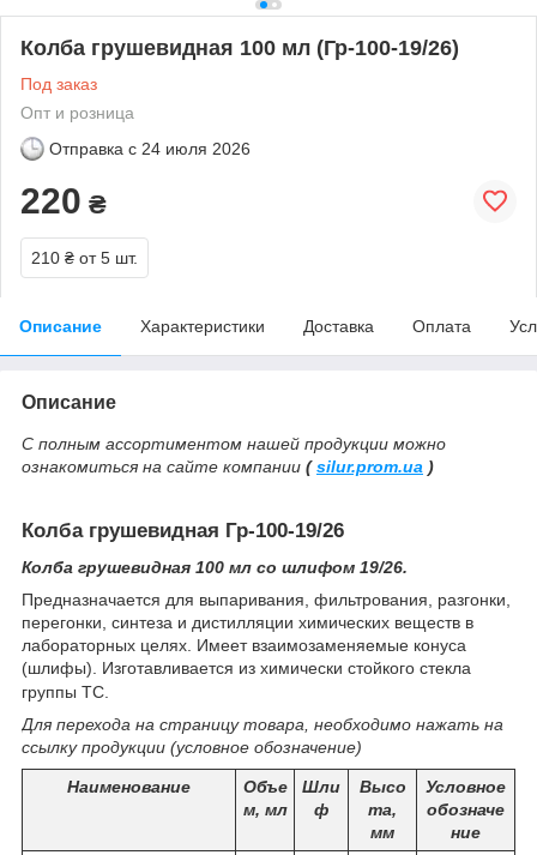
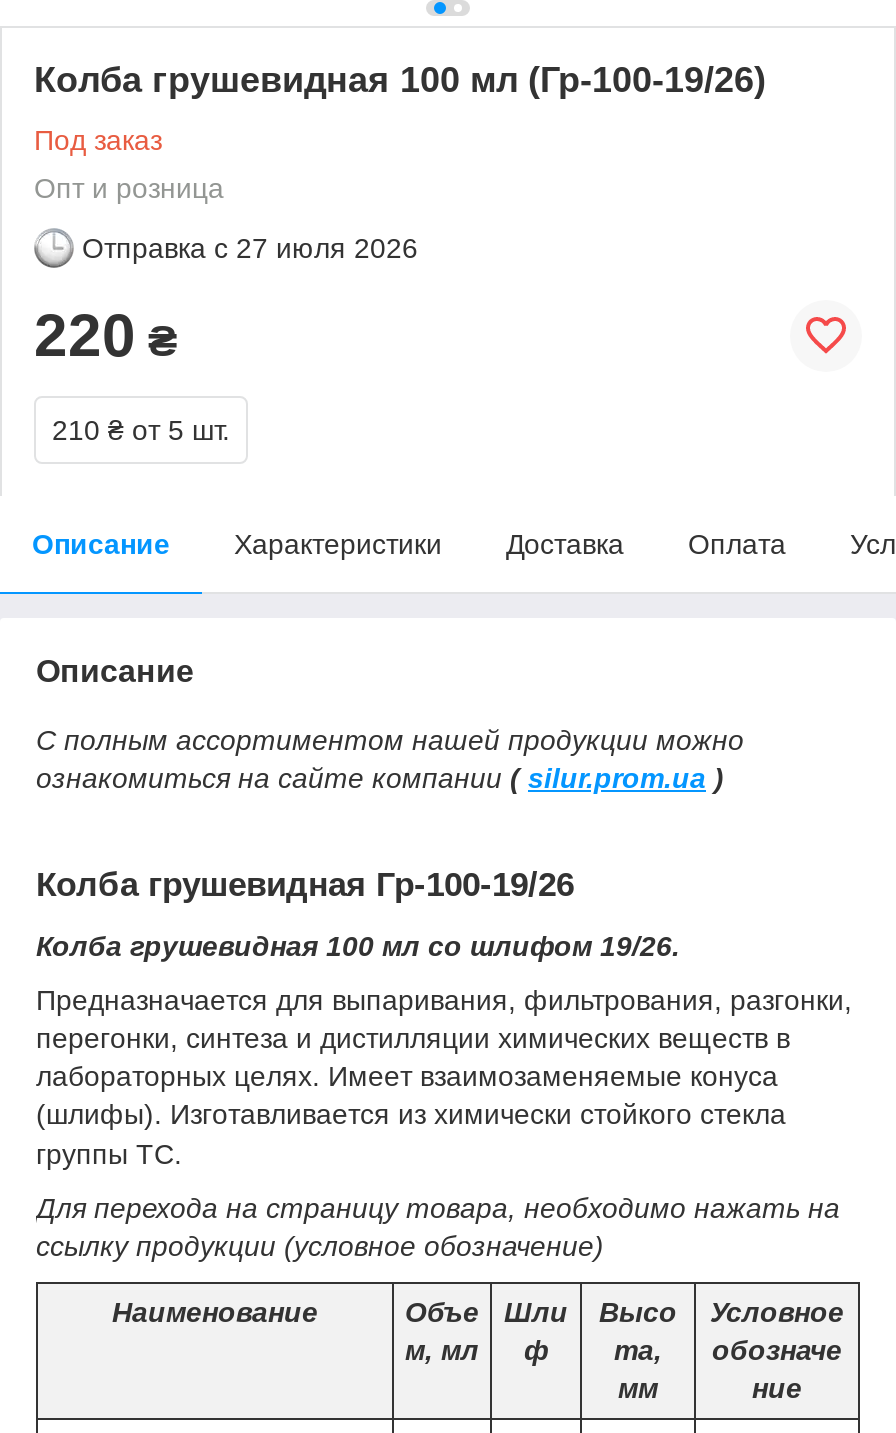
[49,139,251,158] Отправка с 24 июля 2026 -> [82,232,418,264] Отправка с 27 июля 2026

